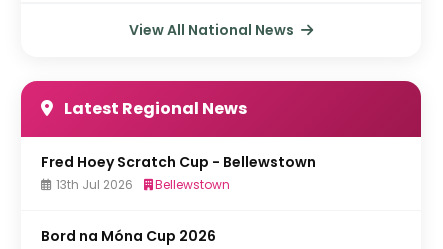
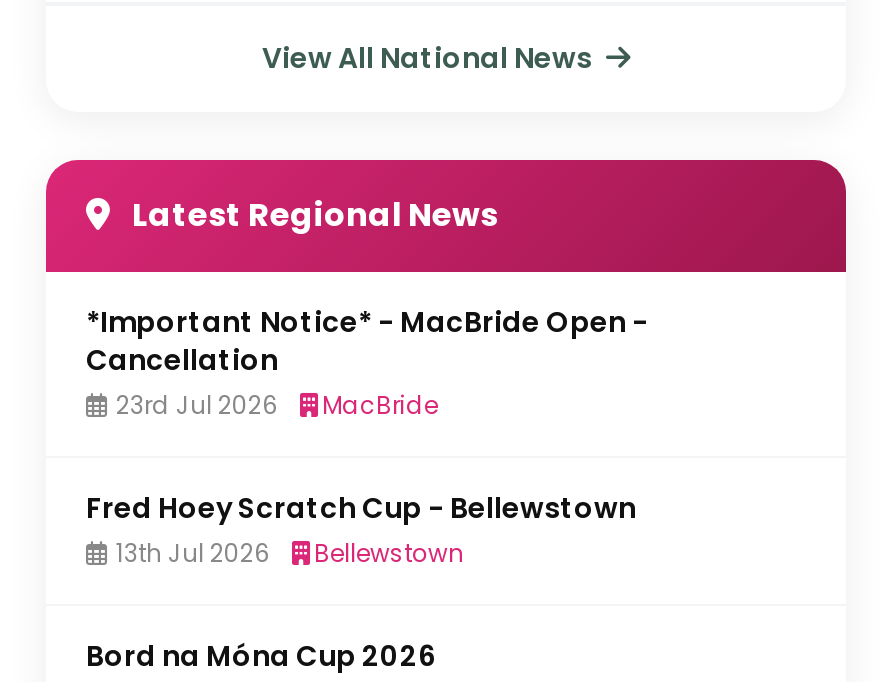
none -> [86,302,648,422] *Important Notice* - MacBride Open - | Cancellation | 23rd Jul 2026 | MacBride

